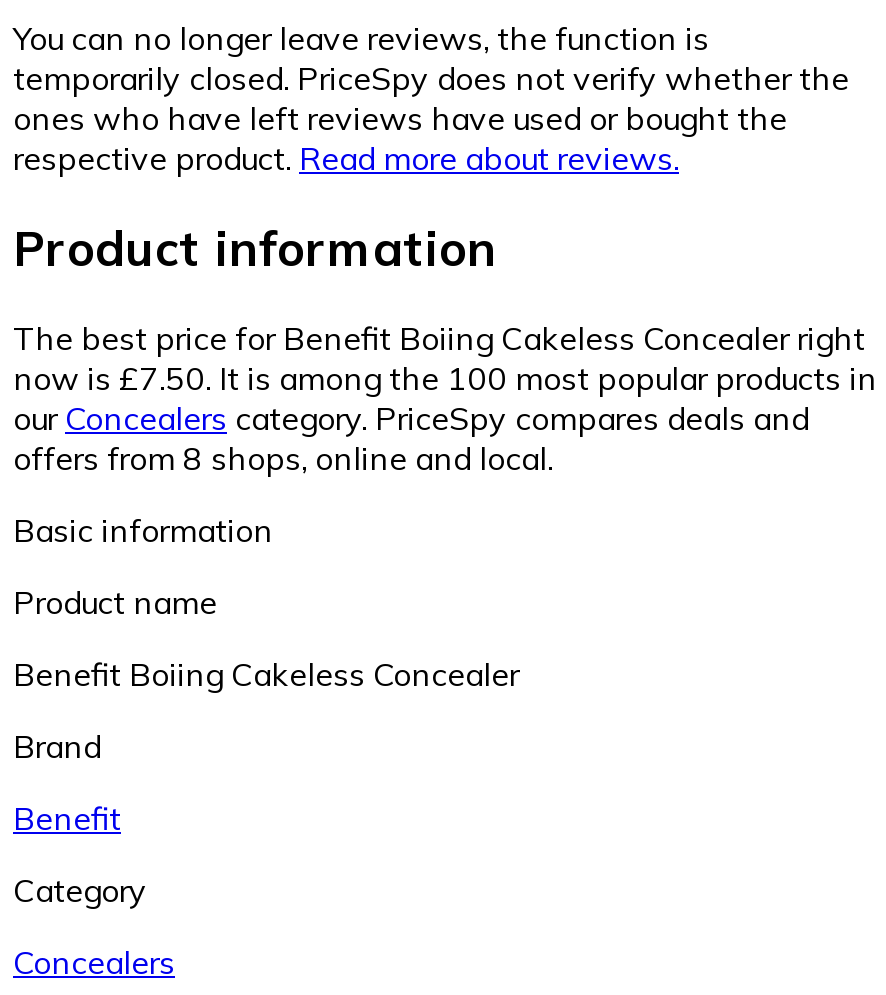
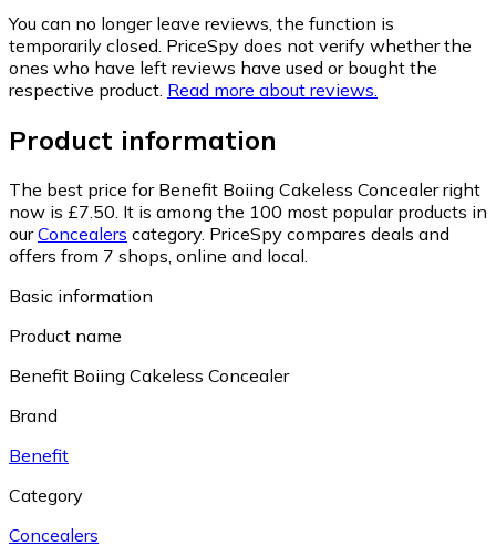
[13,438,553,478] offers from 8 shops, online and local. -> [9,245,308,267] offers from 7 shops, online and local.

